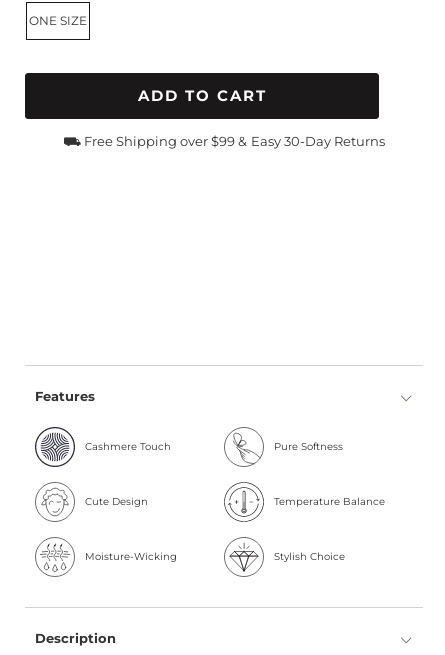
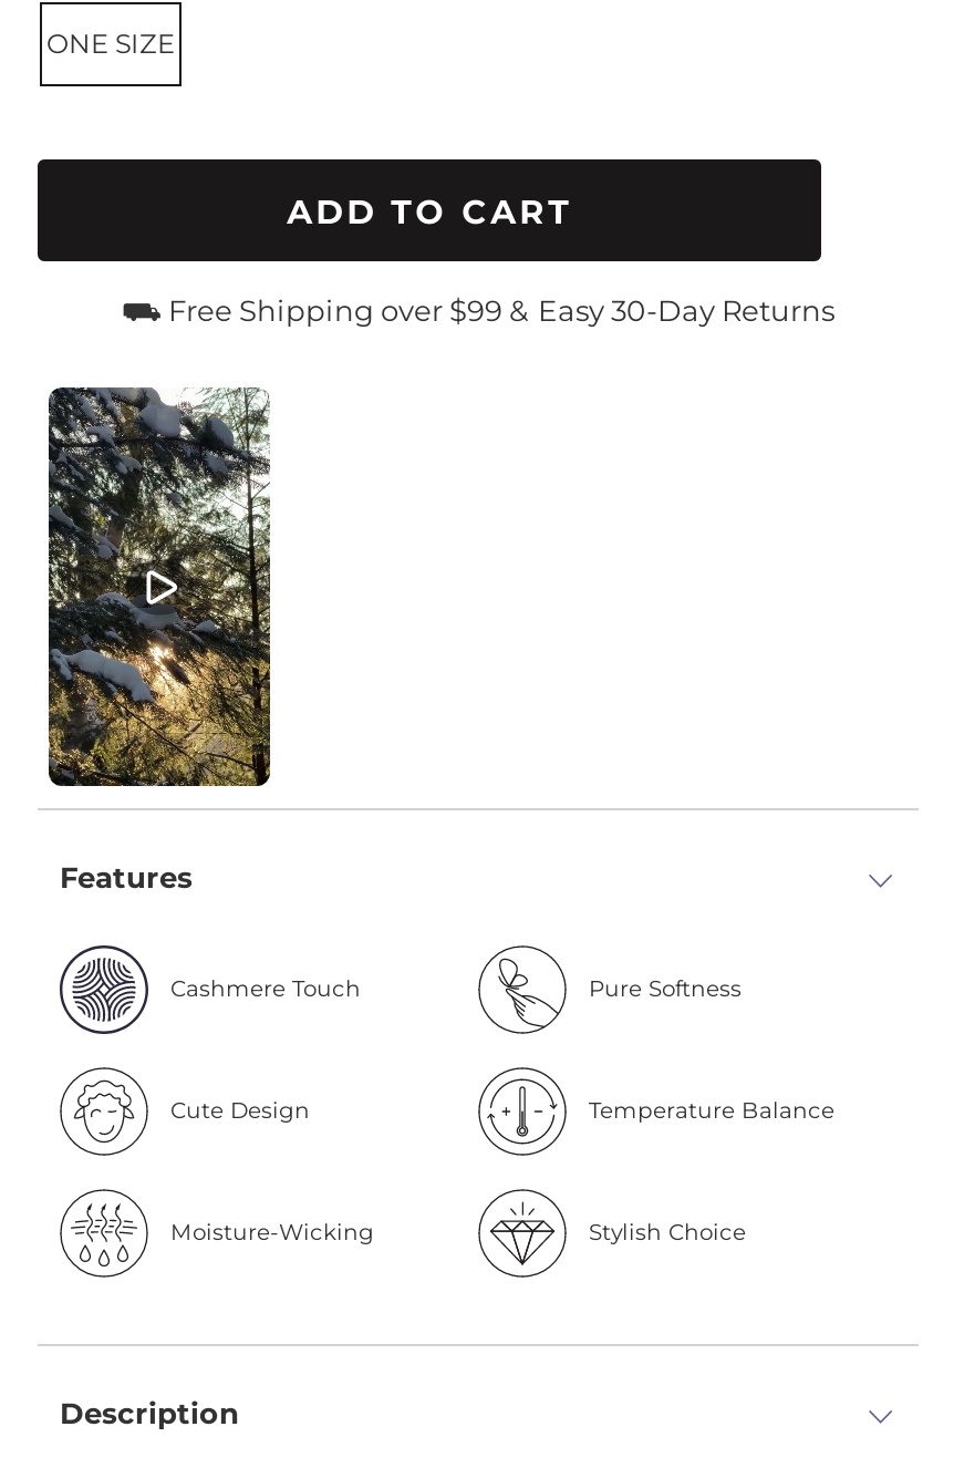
none -> [46,385,272,788] [image]

